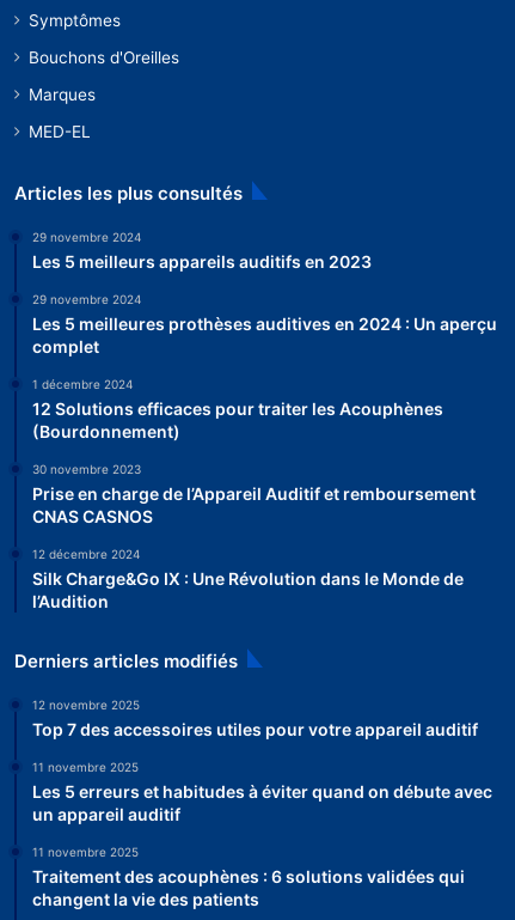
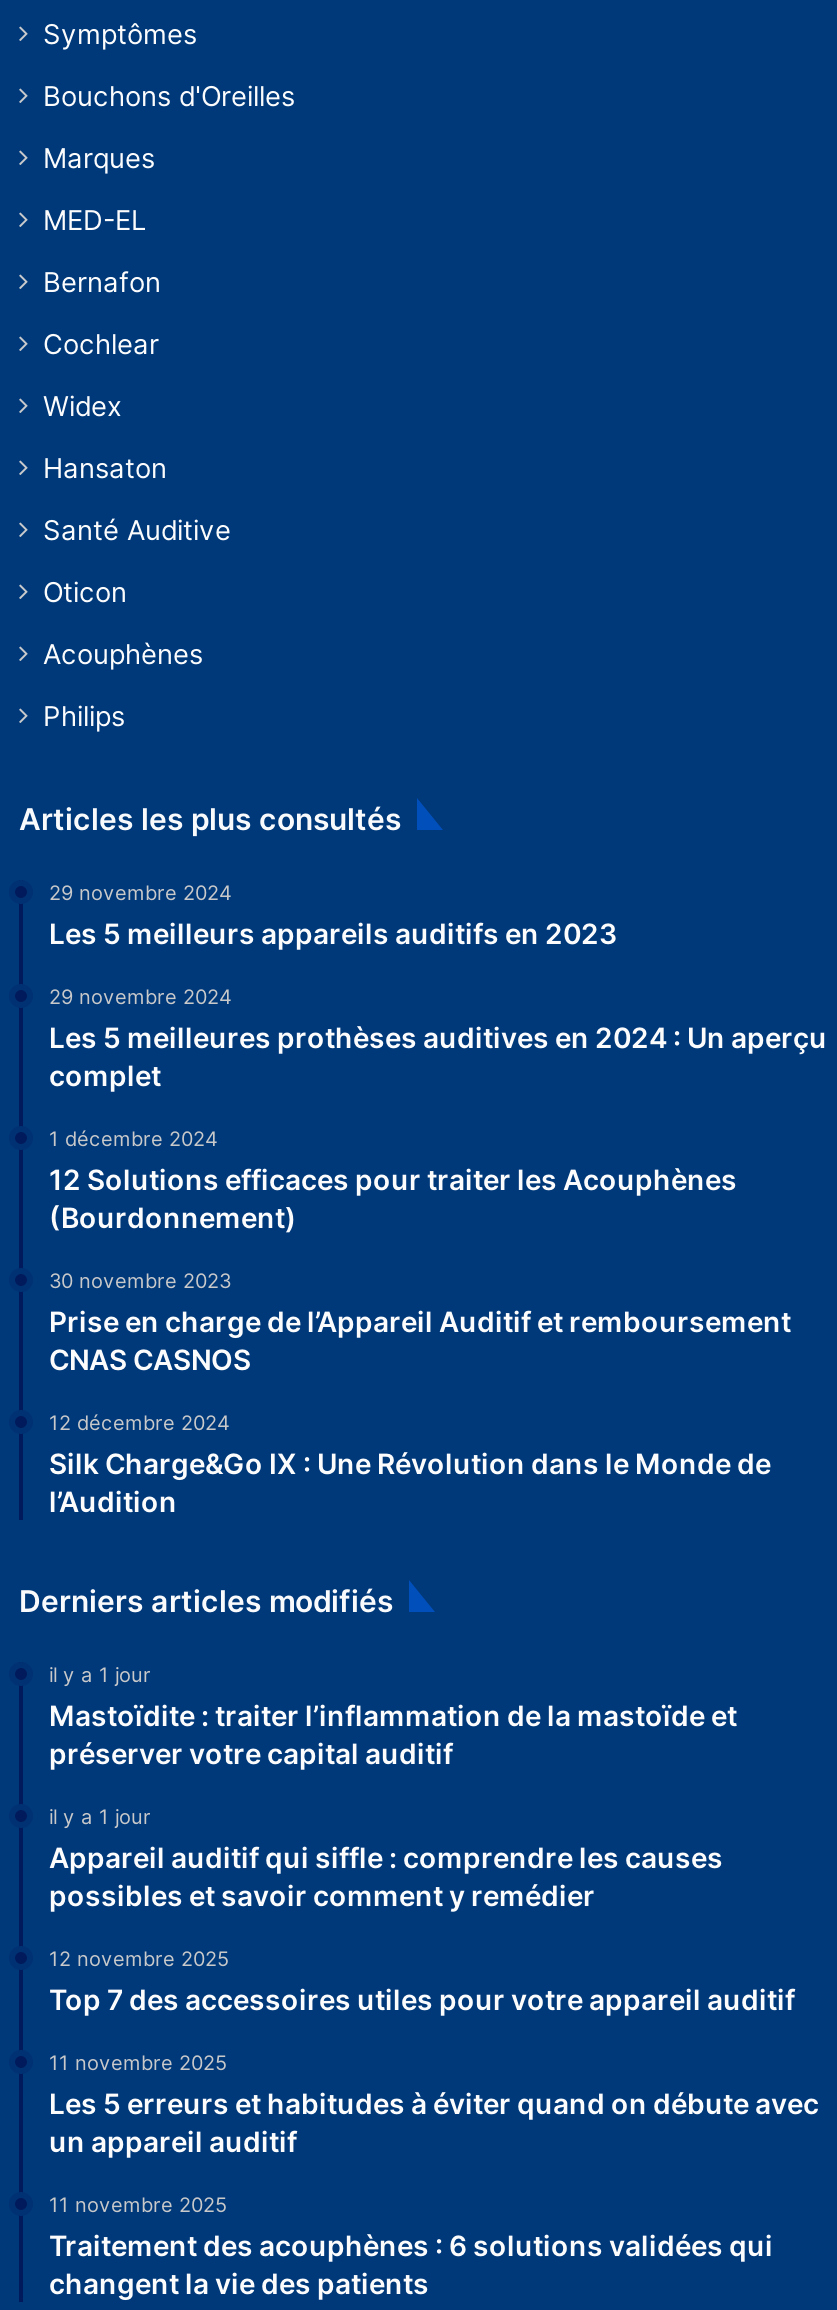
none -> [43,266,231,732] Bernafon | Cochlear | Widex | Hansaton | Santé Auditive | Oticon | Acouphènes | Philips
none -> [49,1662,737,1912] il y a 1 jour | Mastoïdite : traiter l’inflammation de la mastoïde et | préserver votre capital auditif | il y a 1 jour | Appareil auditif qui siffle : comprendre les causes | possibles et savoir comment y remédier

